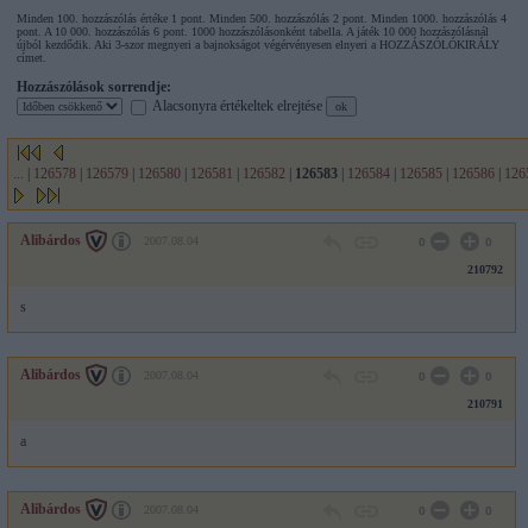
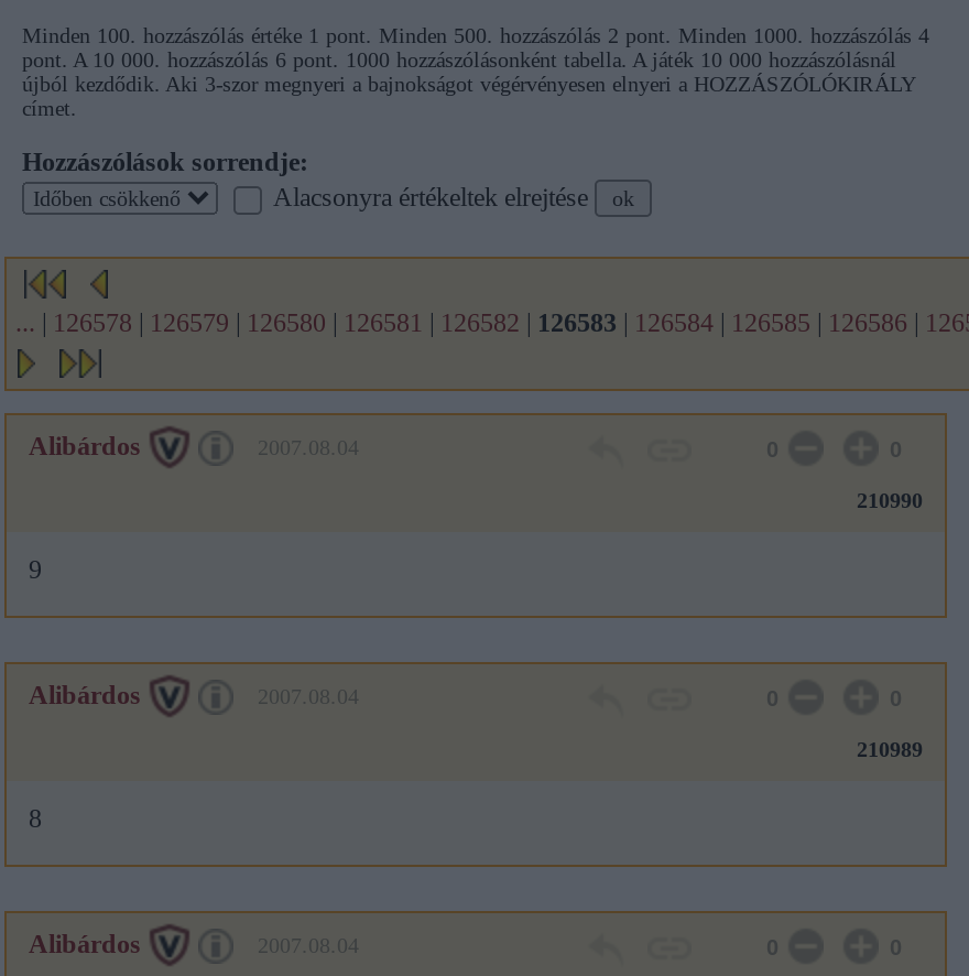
[467,263,503,276] 210792 -> [857,488,923,512] 210990
[20,298,26,315] s -> [29,554,42,585] 9
[467,397,503,410] 210791 -> [857,737,923,761] 210989
[20,433,26,450] a -> [29,803,42,834] 8

